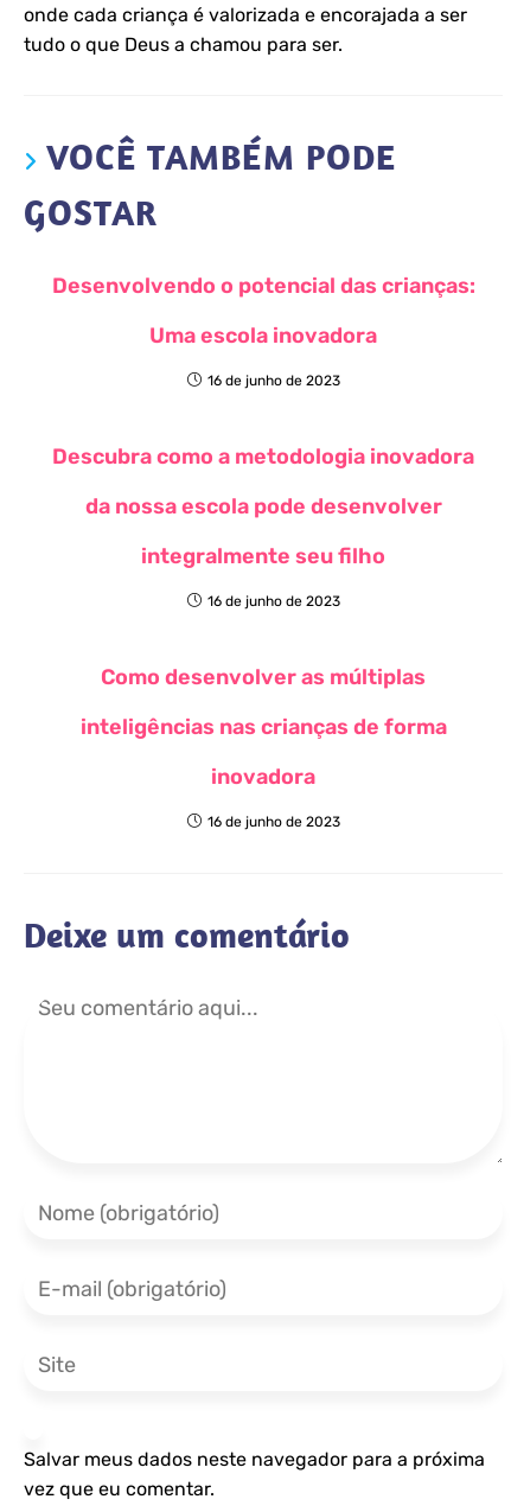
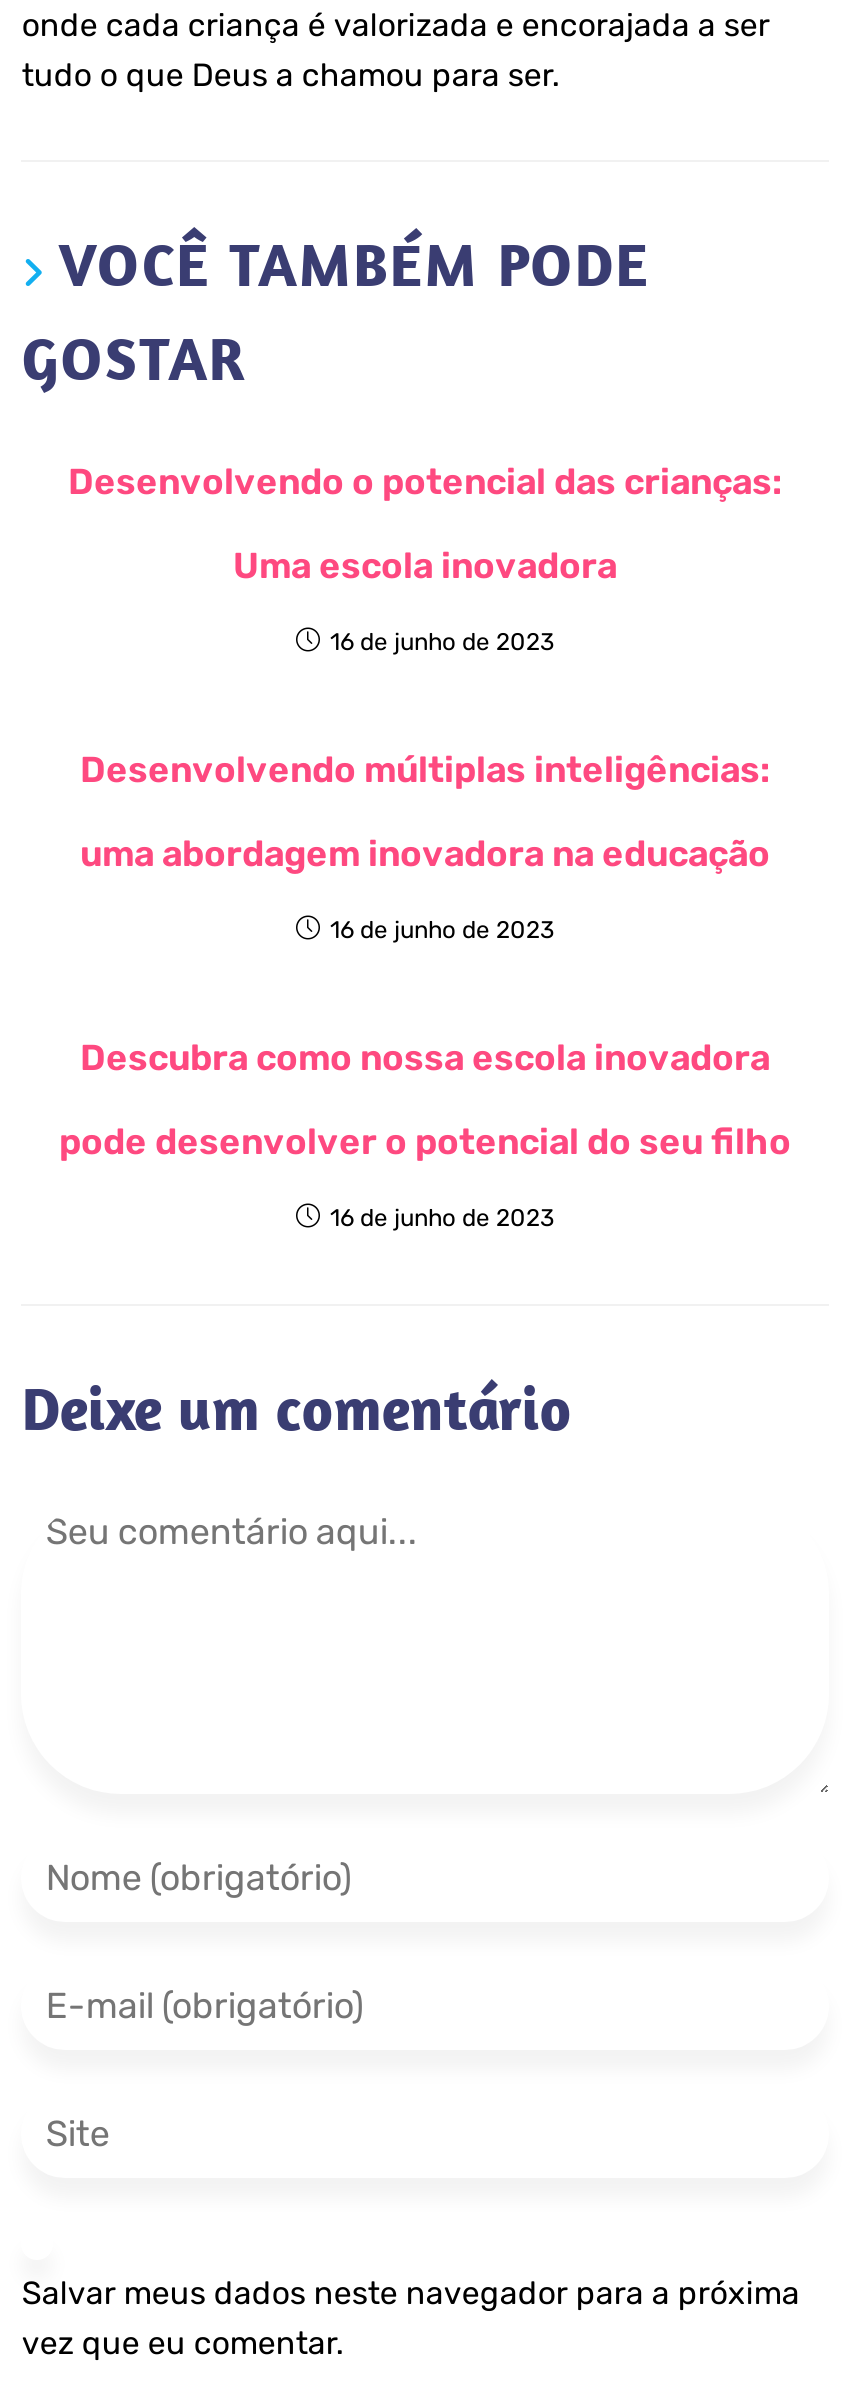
[52,444,474,570] Descubra como a metodologia inovadora | da nossa escola pode desenvolver | integralmente seu filho -> [80,749,770,877] Desenvolvendo múltiplas inteligências: | uma abordagem inovadora na educação
[80,664,446,790] Como desenvolver as múltiplas | inteligências nas crianças de forma | inovadora -> [59,1037,791,1165] Descubra como nossa escola inovadora | pode desenvolver o potencial do seu filho

